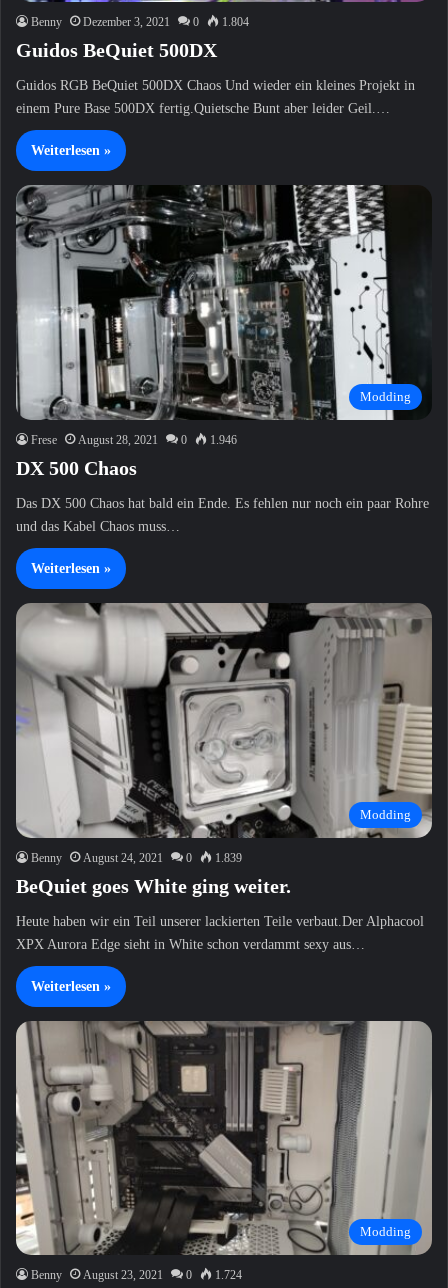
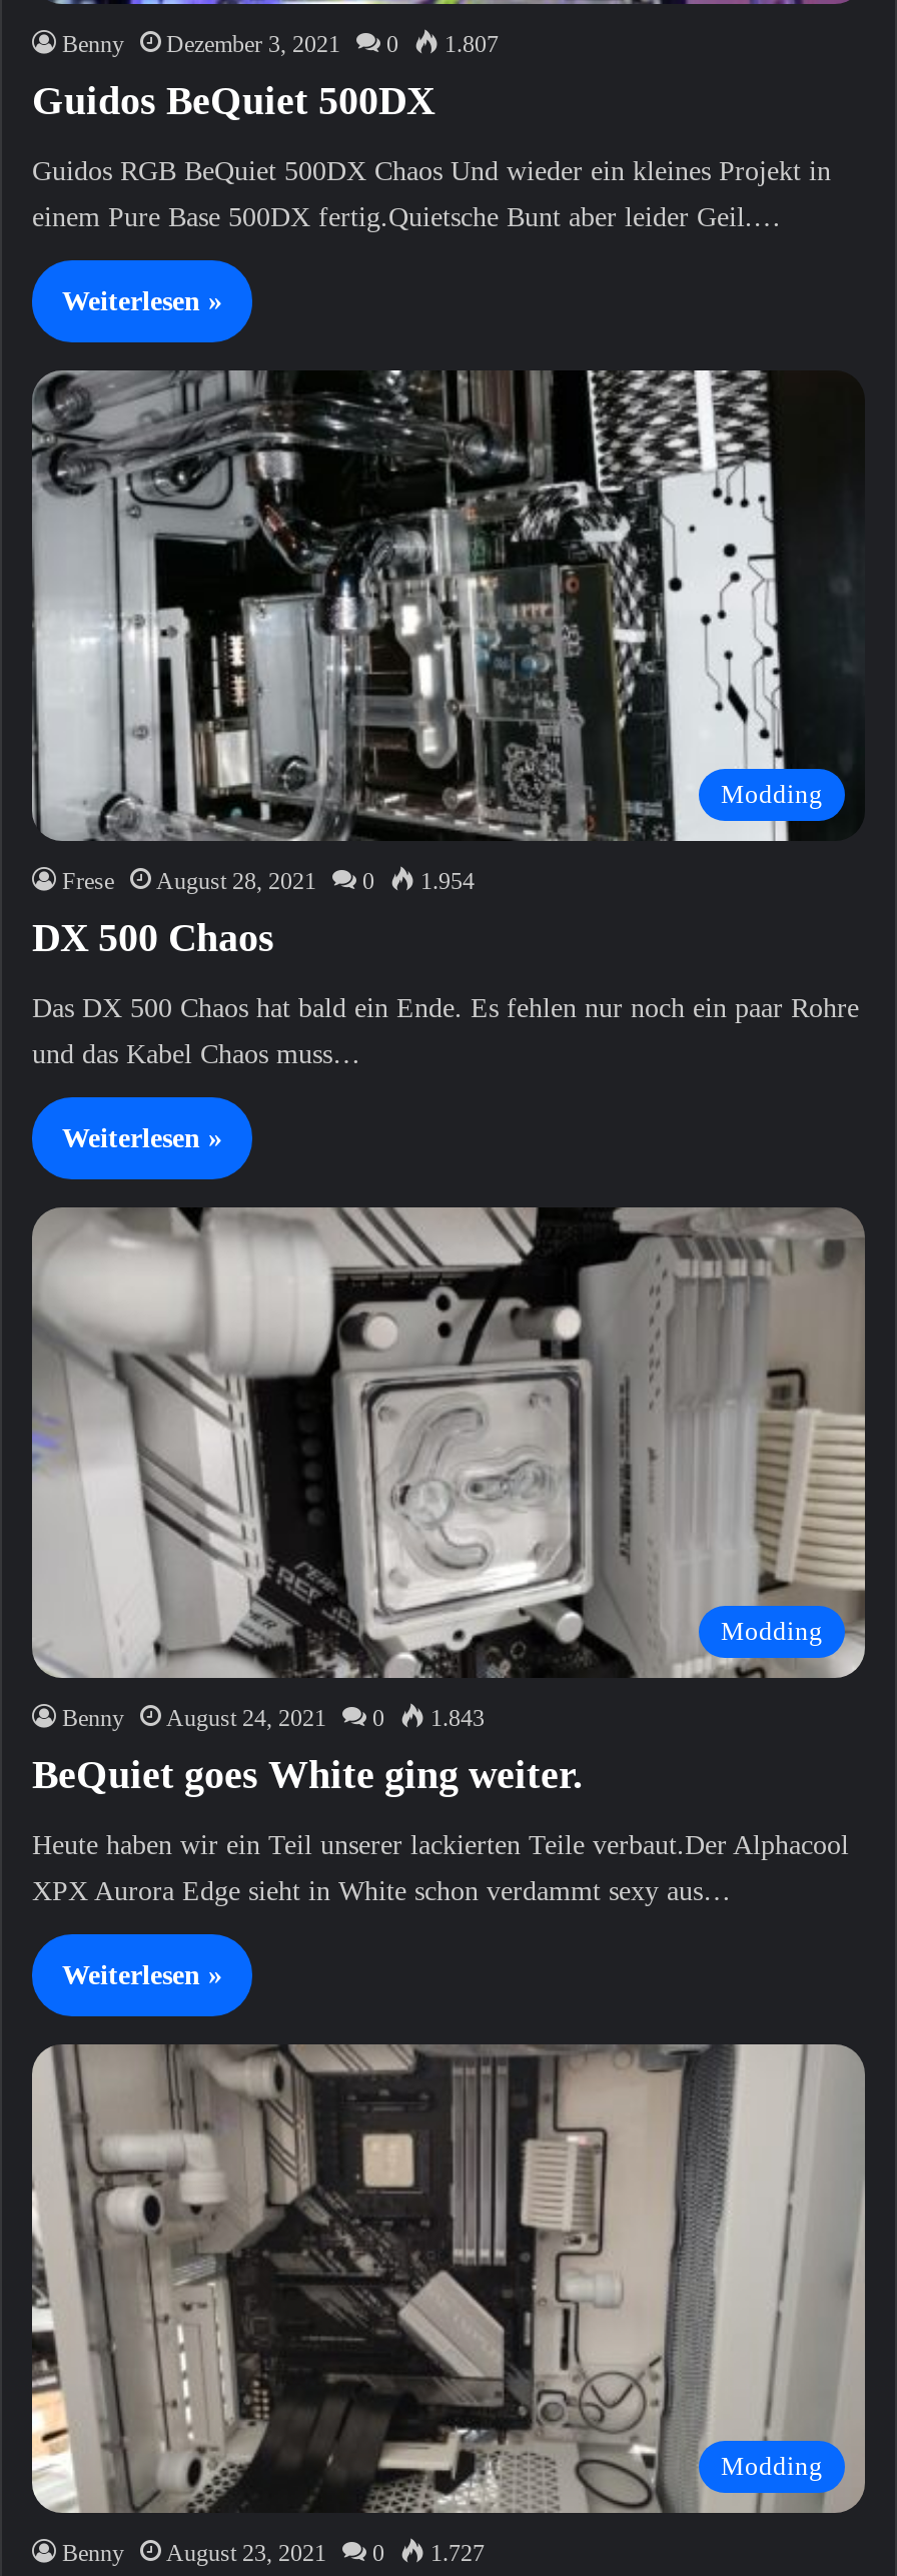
[31,15,249,29] Benny Dezember 3, 2021 0 1.804 -> [62,31,499,59] Benny Dezember 3, 2021 0 1.807
[31,433,237,447] Frese August 28, 2021 0 1.946 -> [62,867,475,895] Frese August 28, 2021 0 1.954
[31,851,242,865] Benny August 24, 2021 0 1.839 -> [62,1703,485,1731] Benny August 24, 2021 0 1.843
[31,1268,242,1282] Benny August 23, 2021 0 1.724 -> [62,2540,485,2568] Benny August 23, 2021 0 1.727

